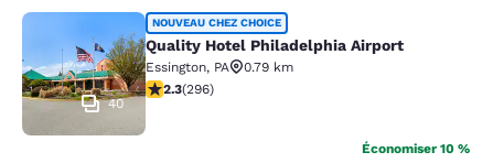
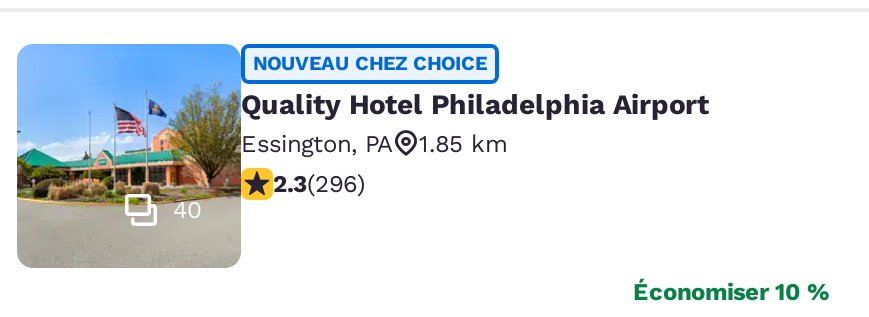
[146,59,293,75] Essington, PA 0.79 km -> [241,130,507,158] Essington, PA 1.85 km

